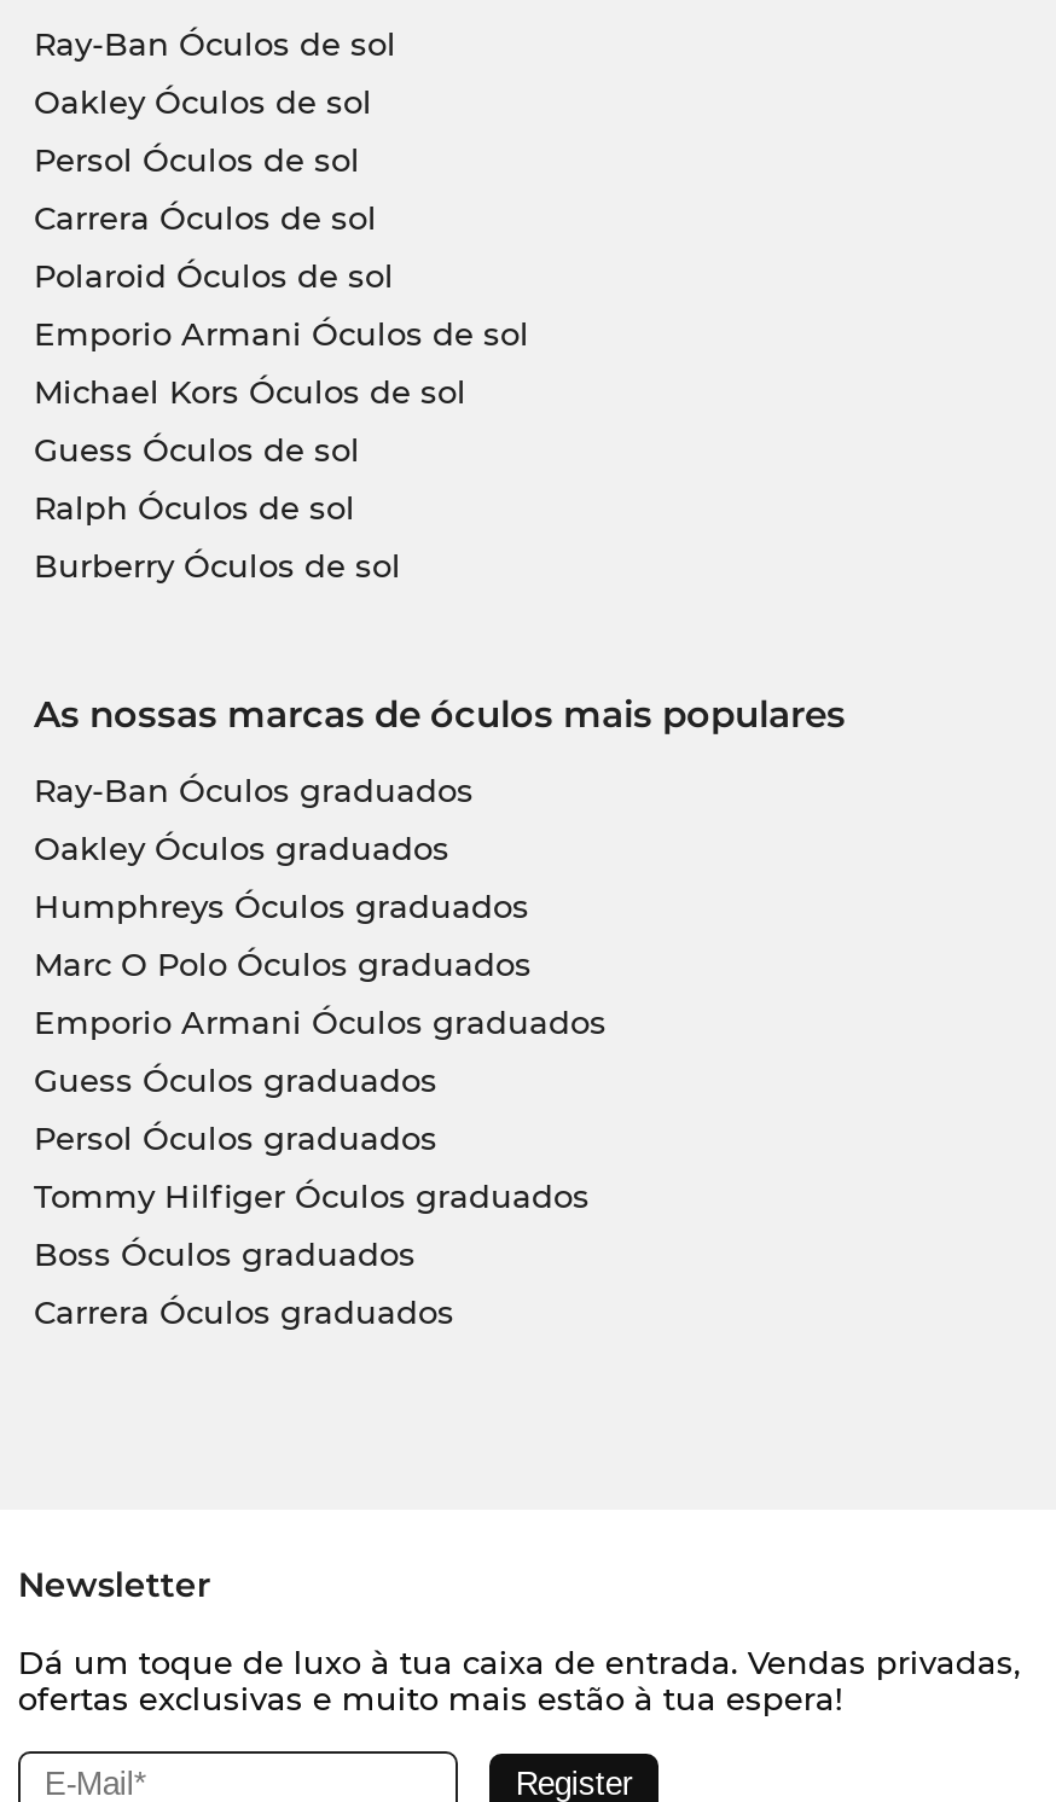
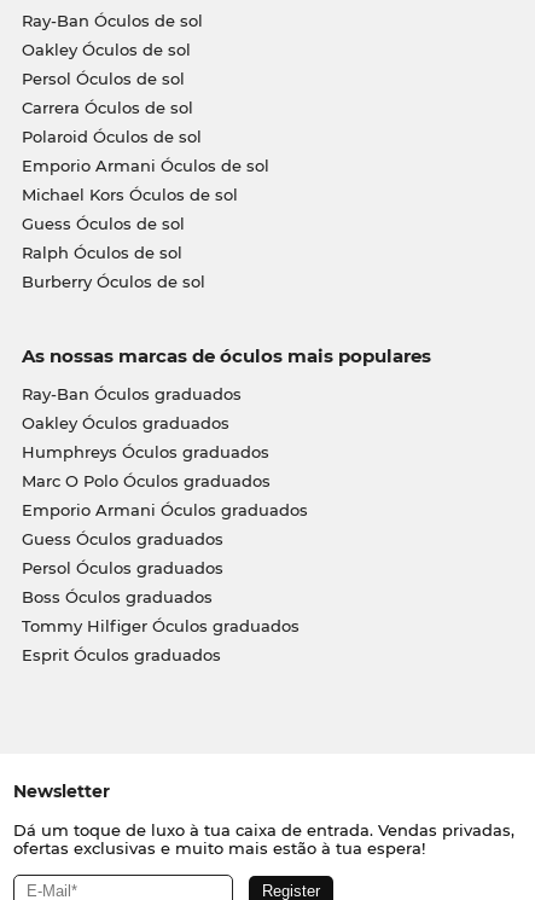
moved [34,1177,590,1215] -> [21,616,299,636]: Tommy Hilfiger Óculos graduados
moved [34,1235,416,1273] -> [21,587,212,607]: Boss Óculos graduados
[34,1293,454,1331] Carrera Óculos graduados -> [21,645,220,665] Esprit Óculos graduados

